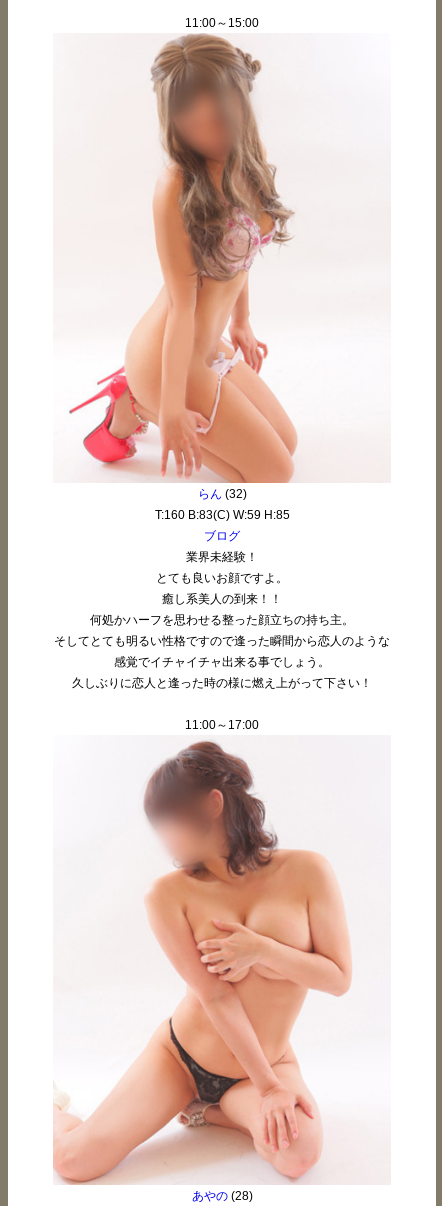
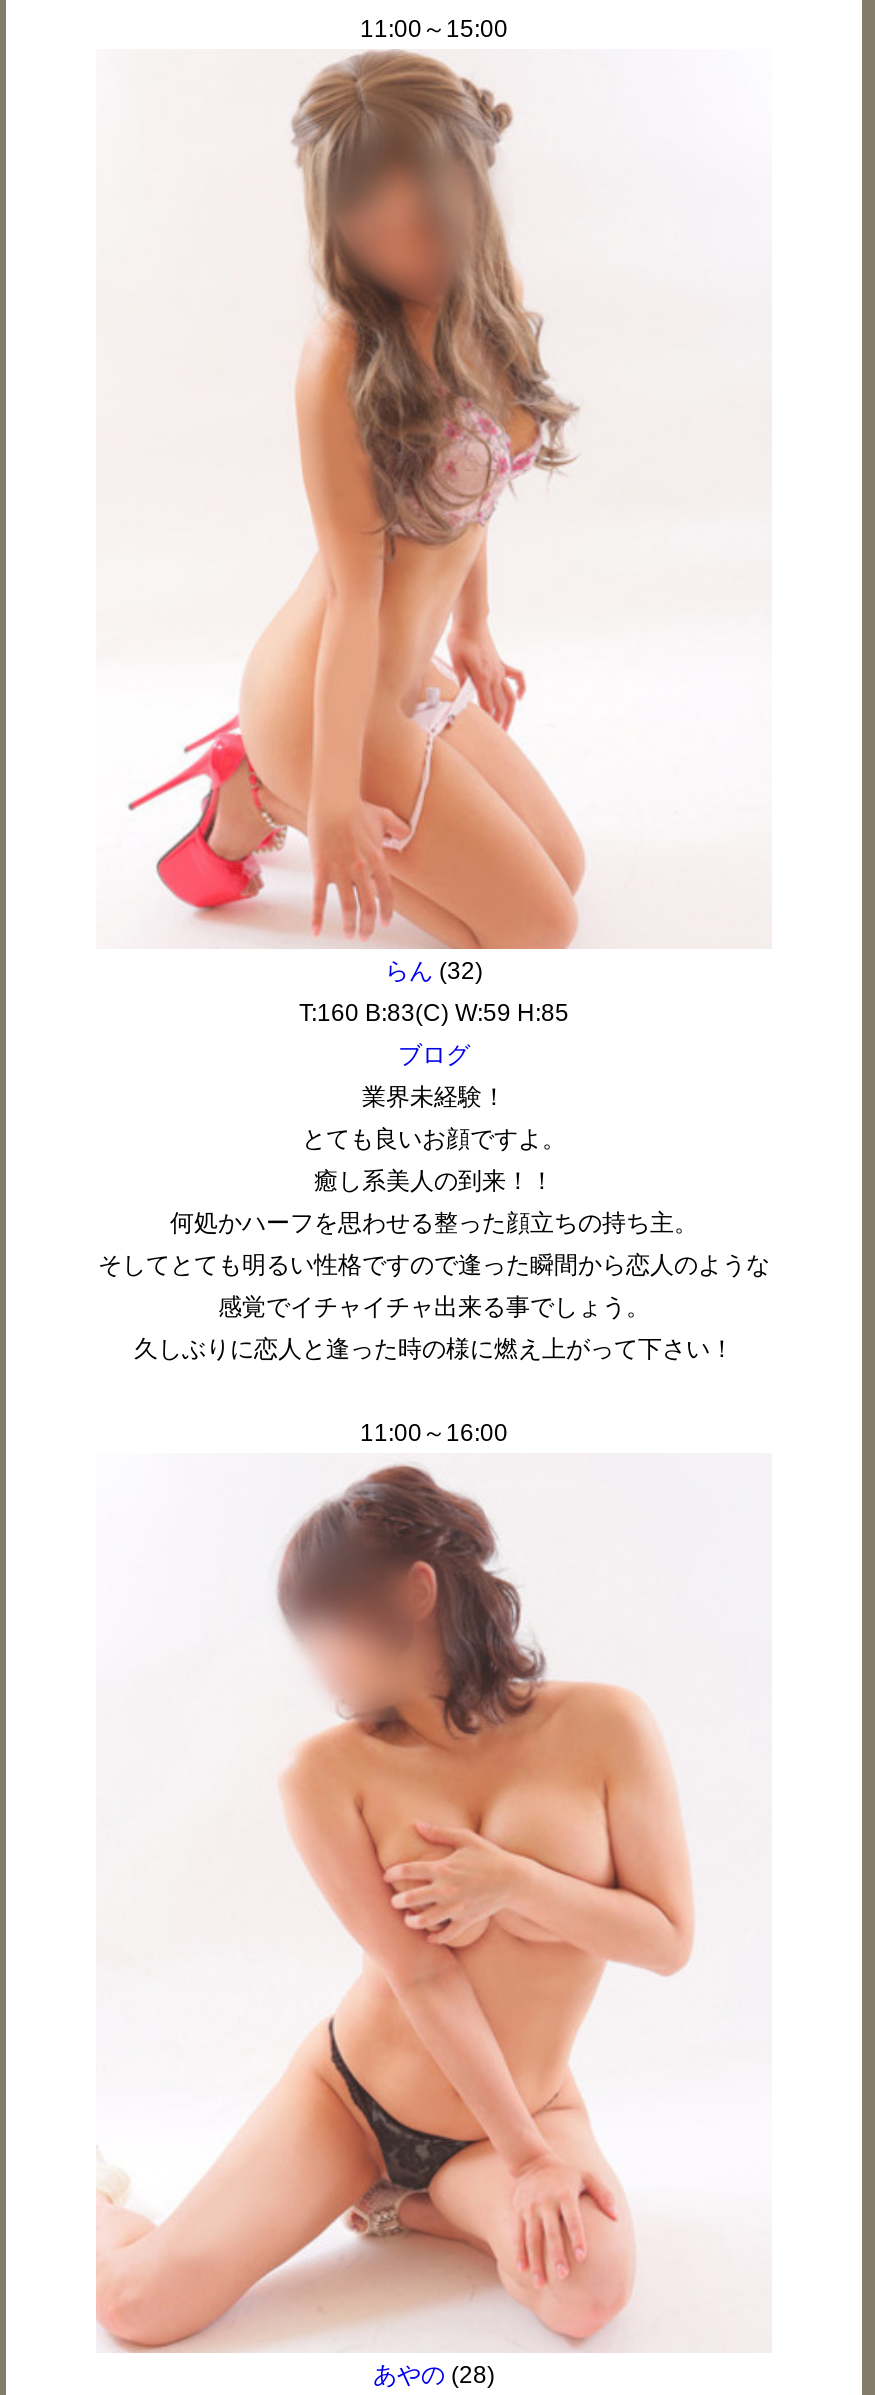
[185,718,259,732] 11:00～17:00 -> [360,1418,508,1446] 11:00～16:00

